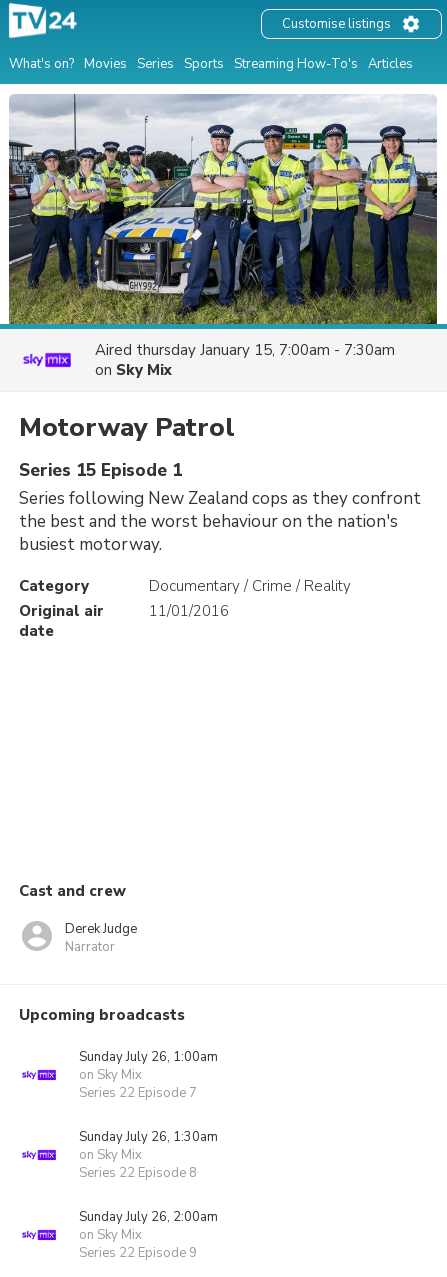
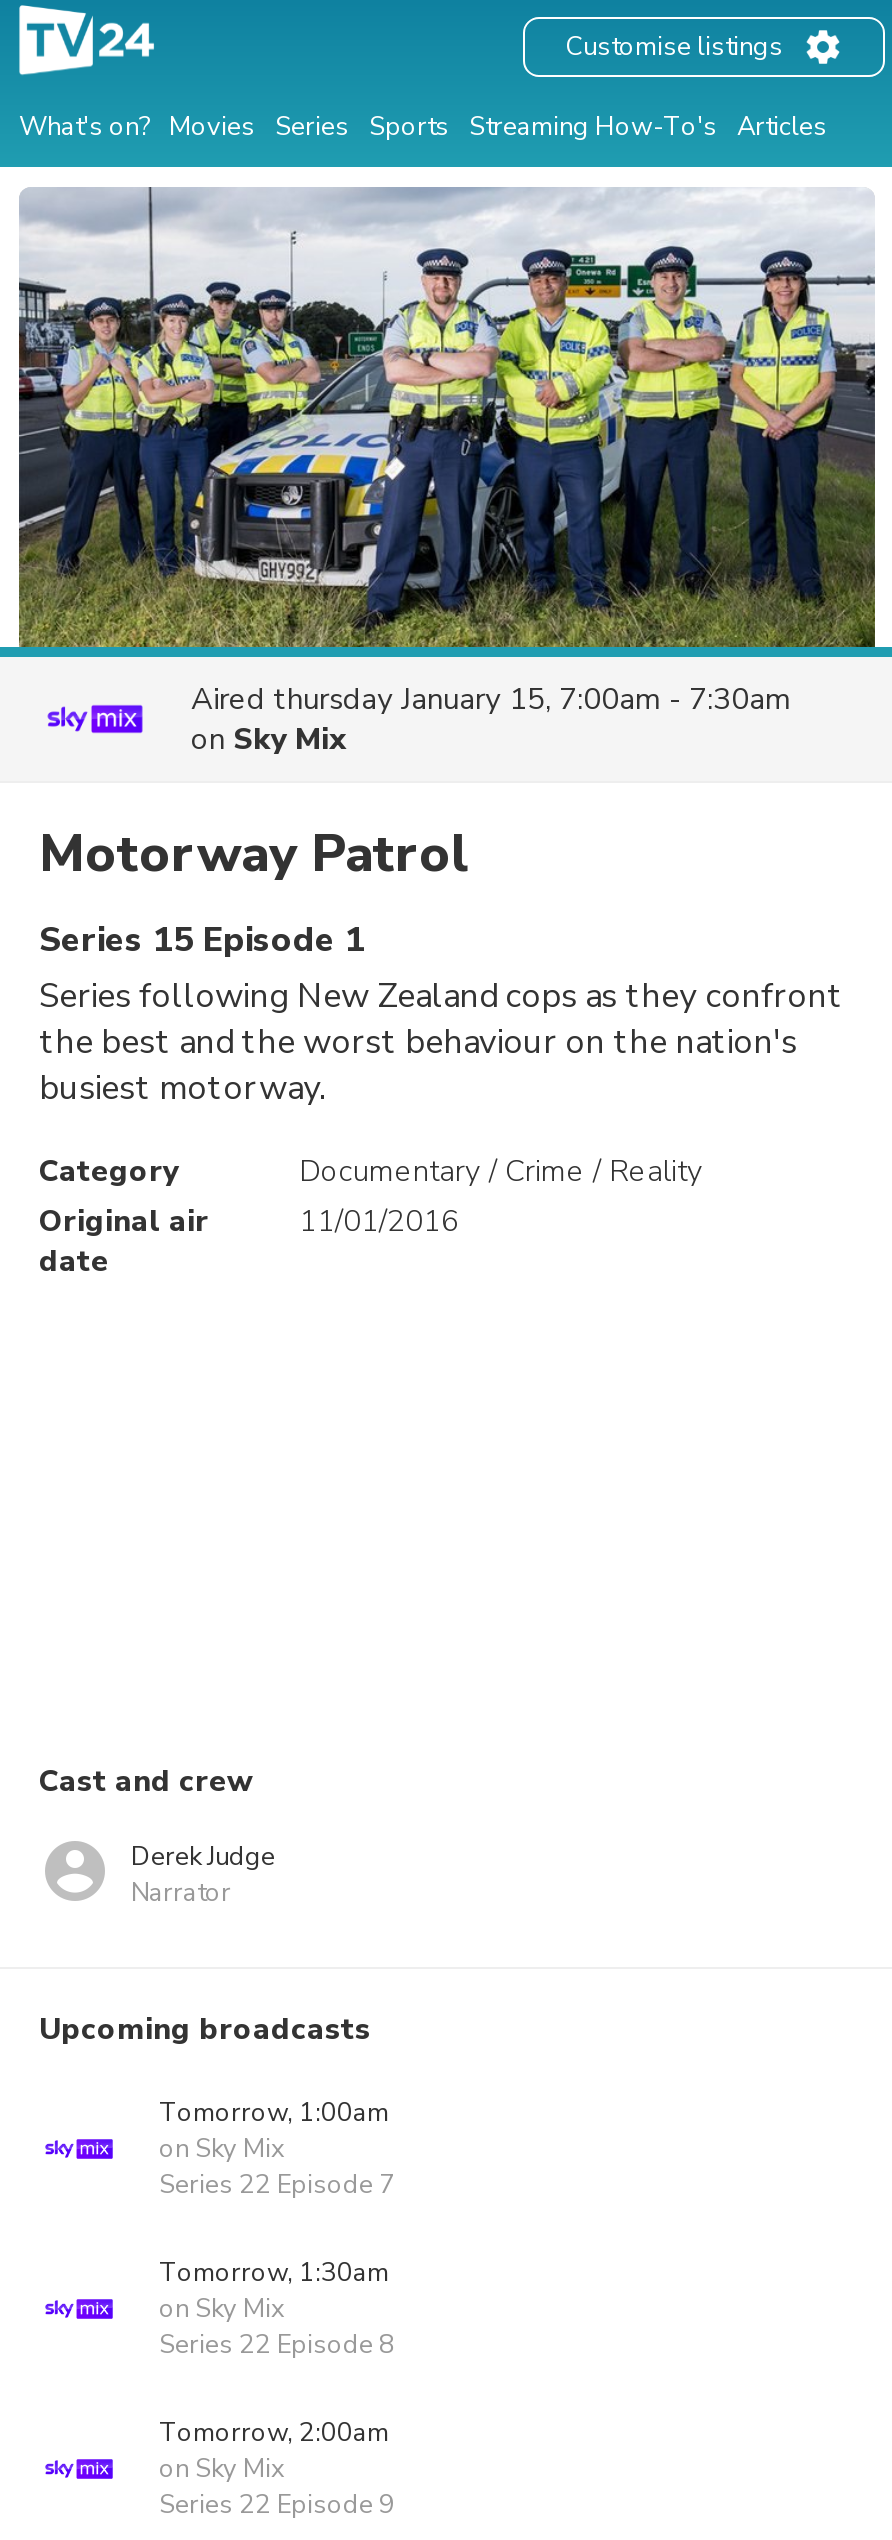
[79,1048,218,1066] Sunday July 26, 1:00am -> [159,2095,389,2131] Tomorrow, 1:00am
[79,1128,218,1146] Sunday July 26, 1:30am -> [159,2255,389,2291] Tomorrow, 1:30am
[79,1208,218,1226] Sunday July 26, 2:00am -> [159,2415,389,2451] Tomorrow, 2:00am

